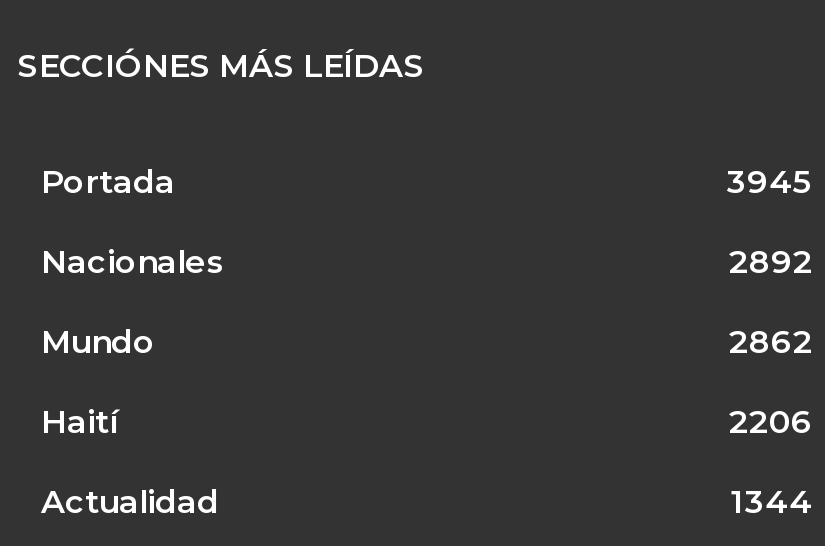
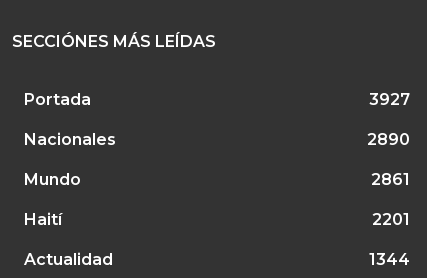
[727,162,813,200] 3945 -> [369,90,410,109] 3927
[729,242,813,280] 2892 -> [367,130,410,149] 2890
[729,322,813,360] 2862 -> [371,170,410,189] 2861
[729,402,813,440] 2206 -> [372,210,410,229] 2201

